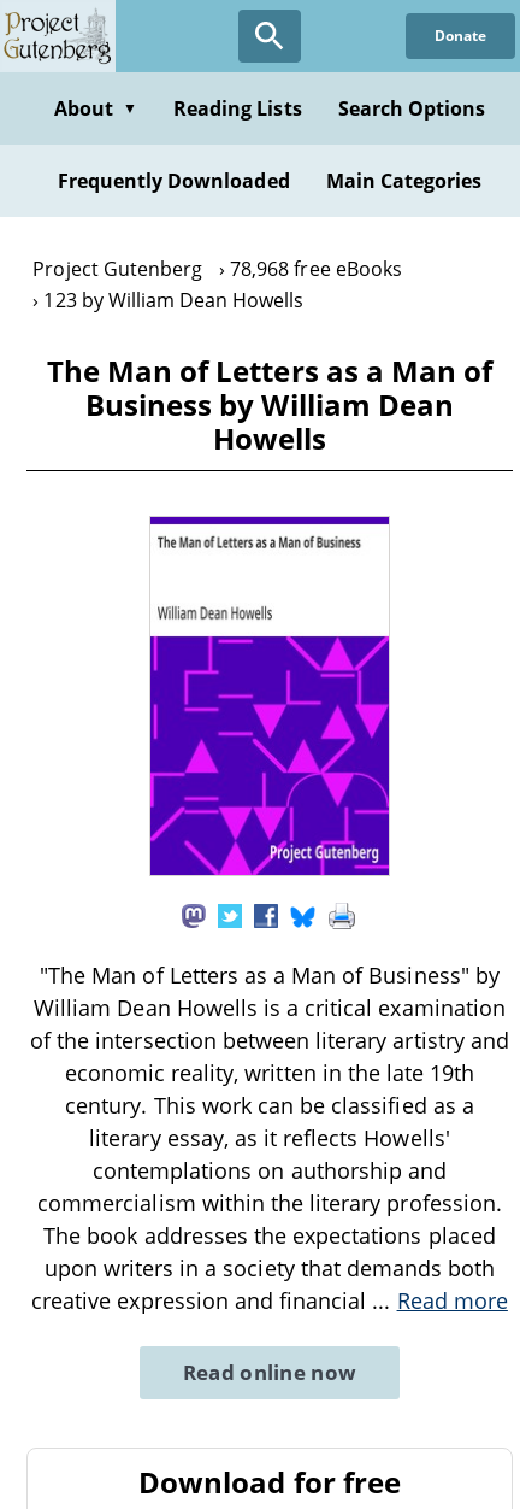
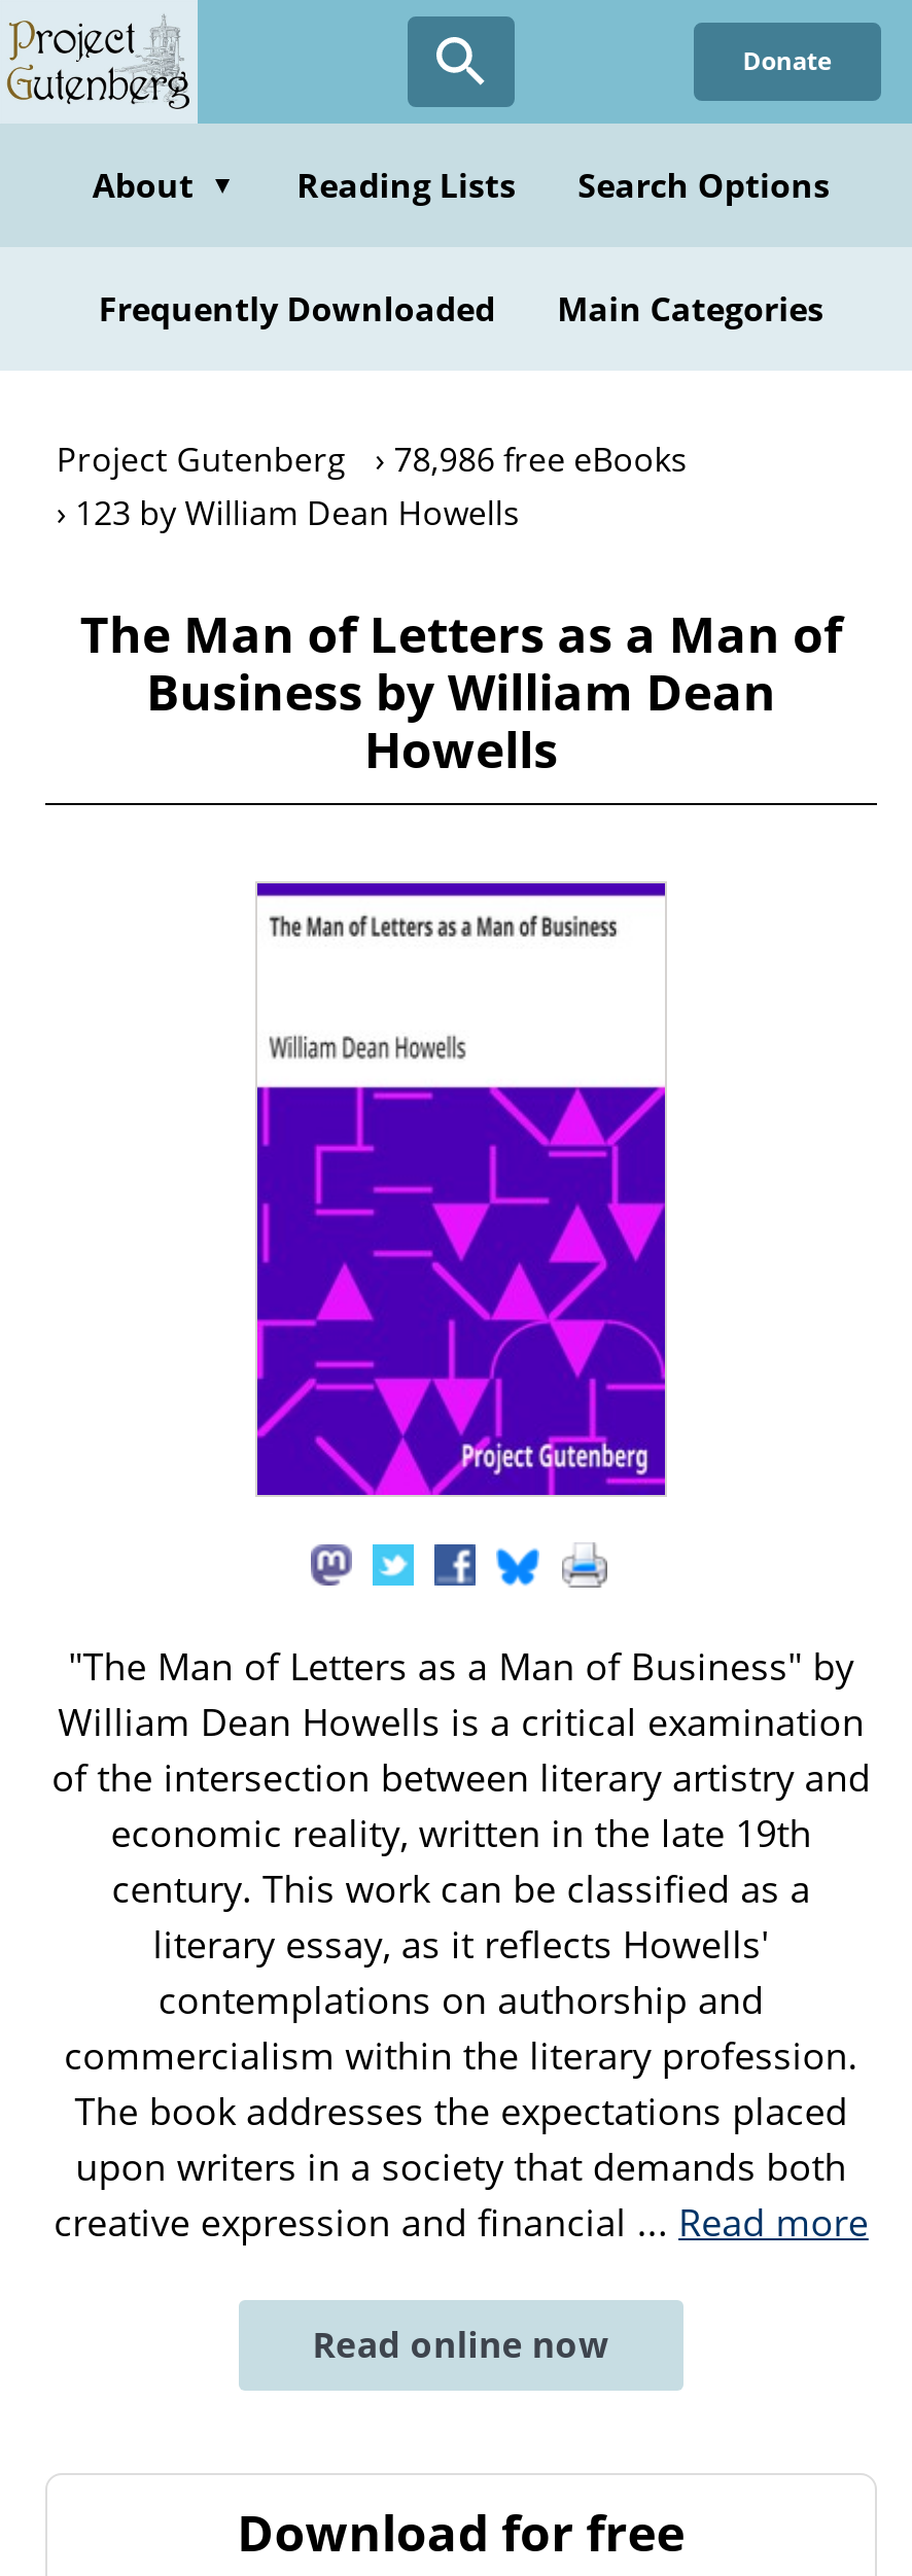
[33,256,402,282] Project Gutenberg 78,968 free eBooks -> [56,437,687,482] Project Gutenberg 78,986 free eBooks

